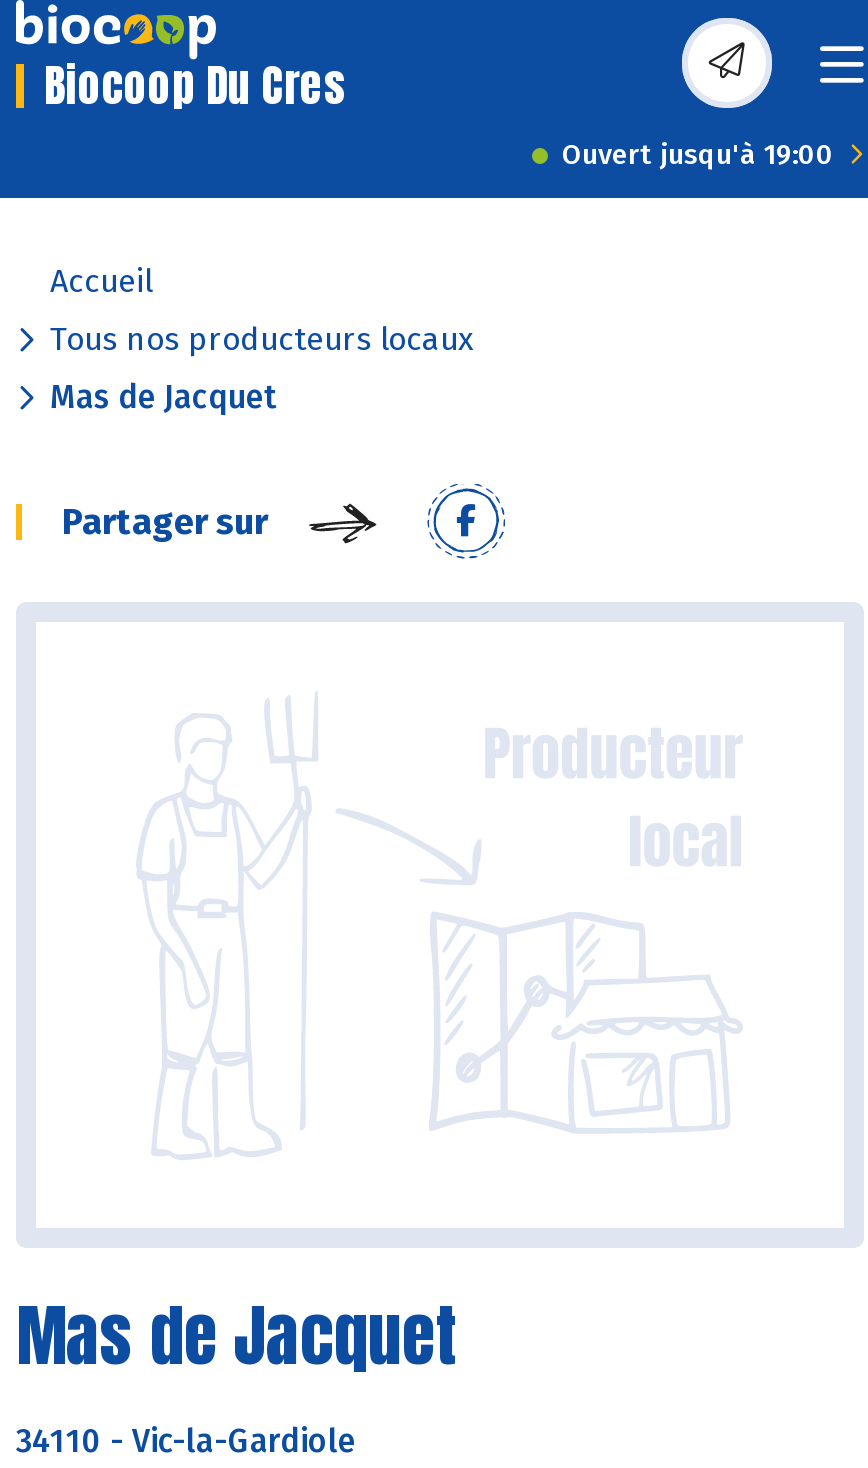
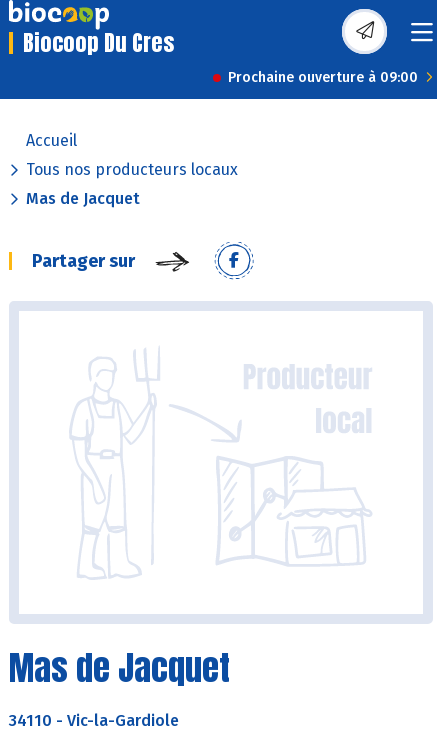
[562,138,834,172] Ouvert jusqu'à 19:00 -> [228,69,418,86] Prochaine ouverture à 09:00

